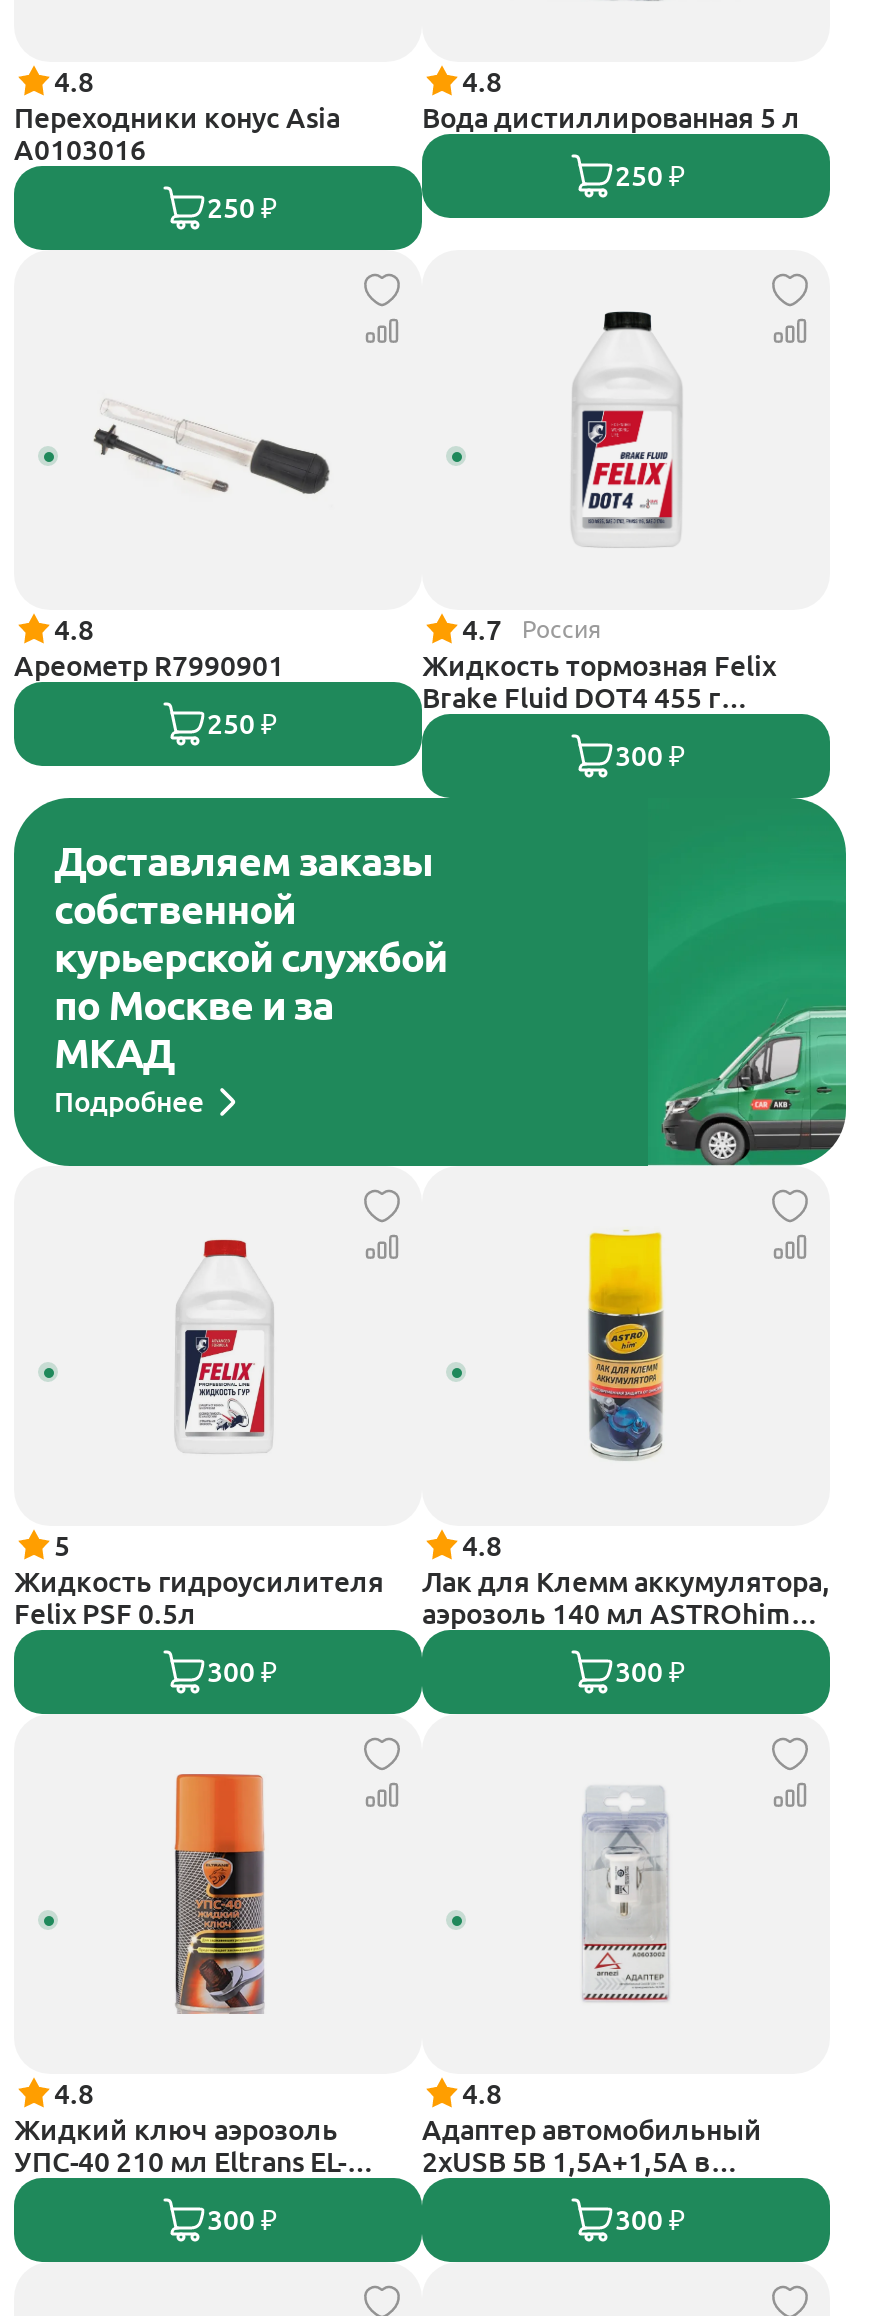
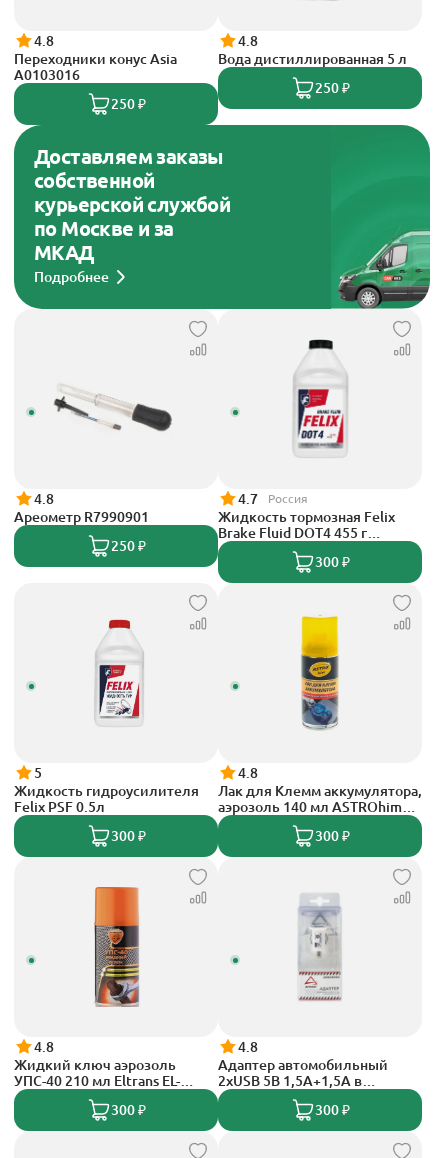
moved [14,352,776,772] -> [14,360,395,570]: [image] | 4.8 | Ареометр R7990901 | ... | Brake Fluid DOT4 455 г | 300 ₽
moved [12,796,848,1168] -> [13,124,431,310]: [image] | Доставляем заказы | собственной | курьерской службой | по Москве и за | МКАД | Подробнее

